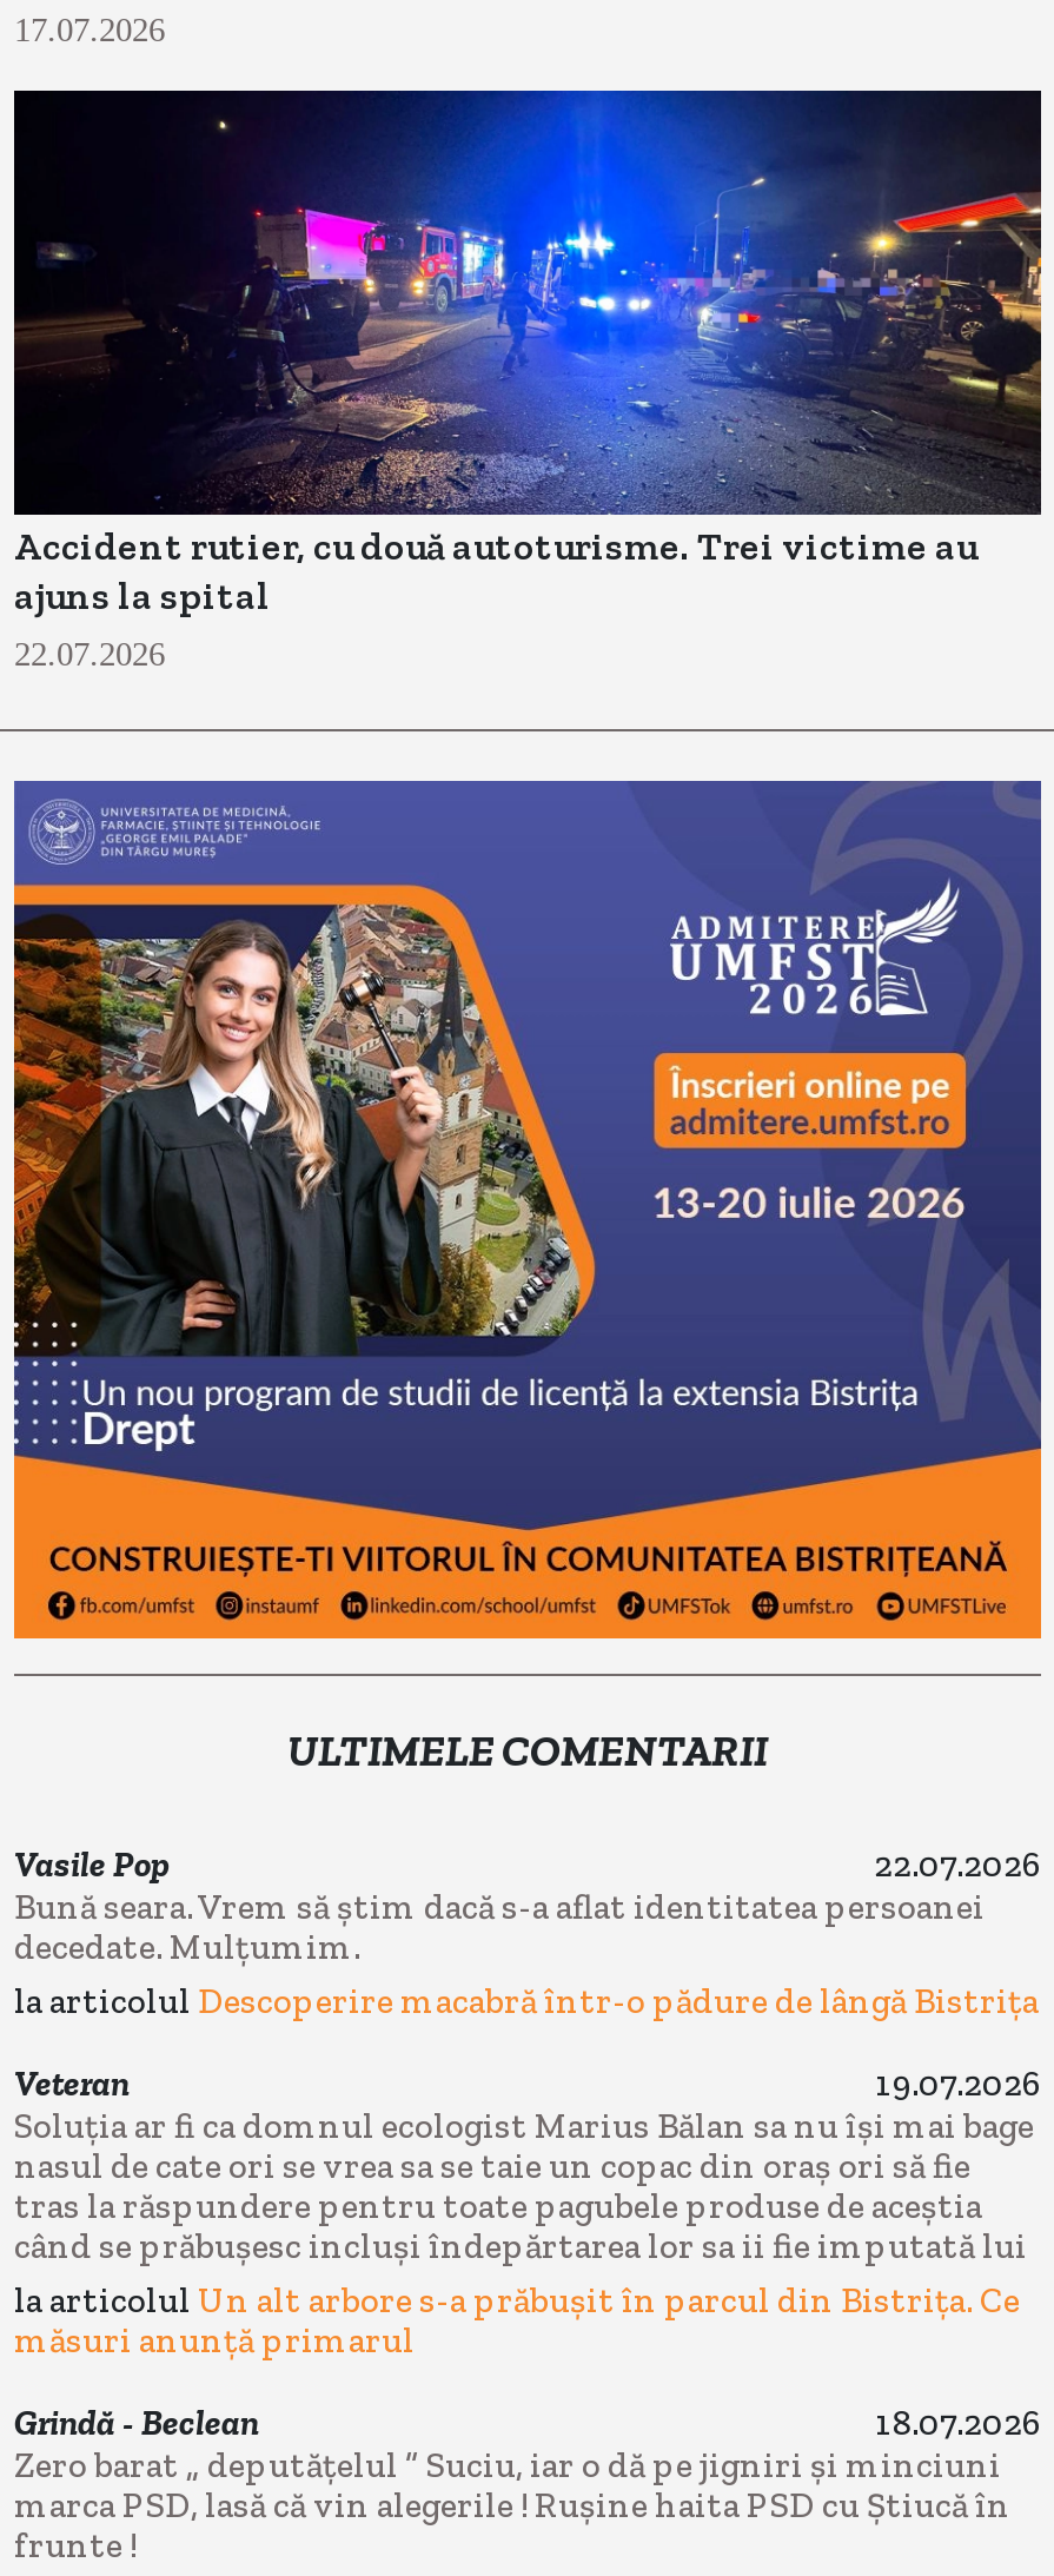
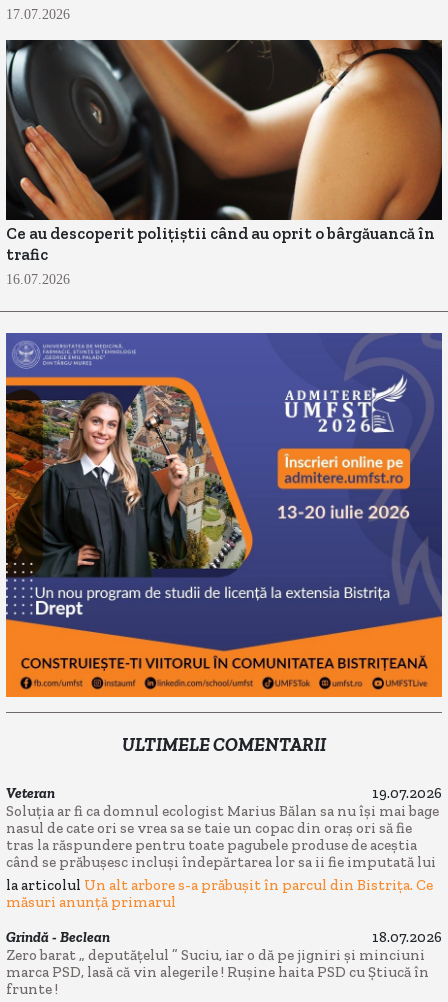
[12,88,1043,673] [image] | Accident rutier, cu două autoturisme. Trei victime au | ajuns la spital | 22.07.2026 -> [5,39,443,287] [image] | Ce au descoperit polițiștii când au oprit o bârgăuancă în | trafic | 16.07.2026
[14,1842,1041,2022] Vasile Pop | 22.07.2026 | Bună seara. Vrem să știm dacă s-a aflat identitatea persoanei | decedate. Mulțumim. | la articolul Descoperire macabră într-o pădure de lângă Bistrița -> none

